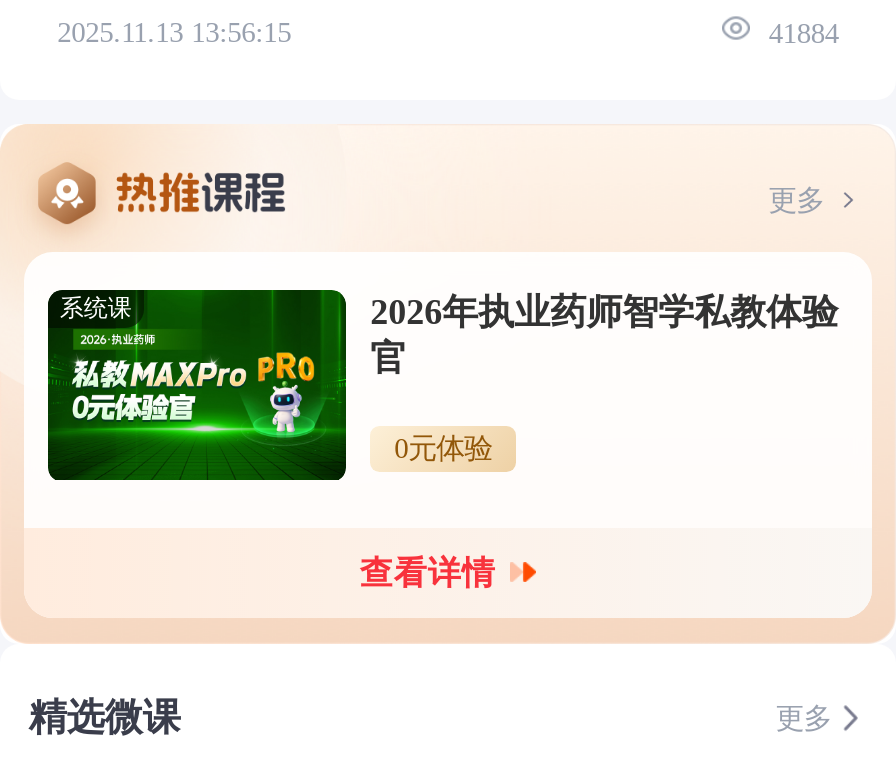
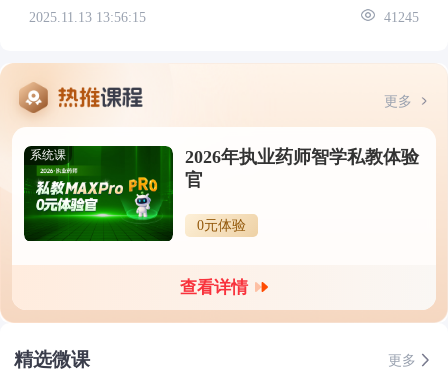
[761,16,839,48] 41884 -> [380,9,419,25] 41245

